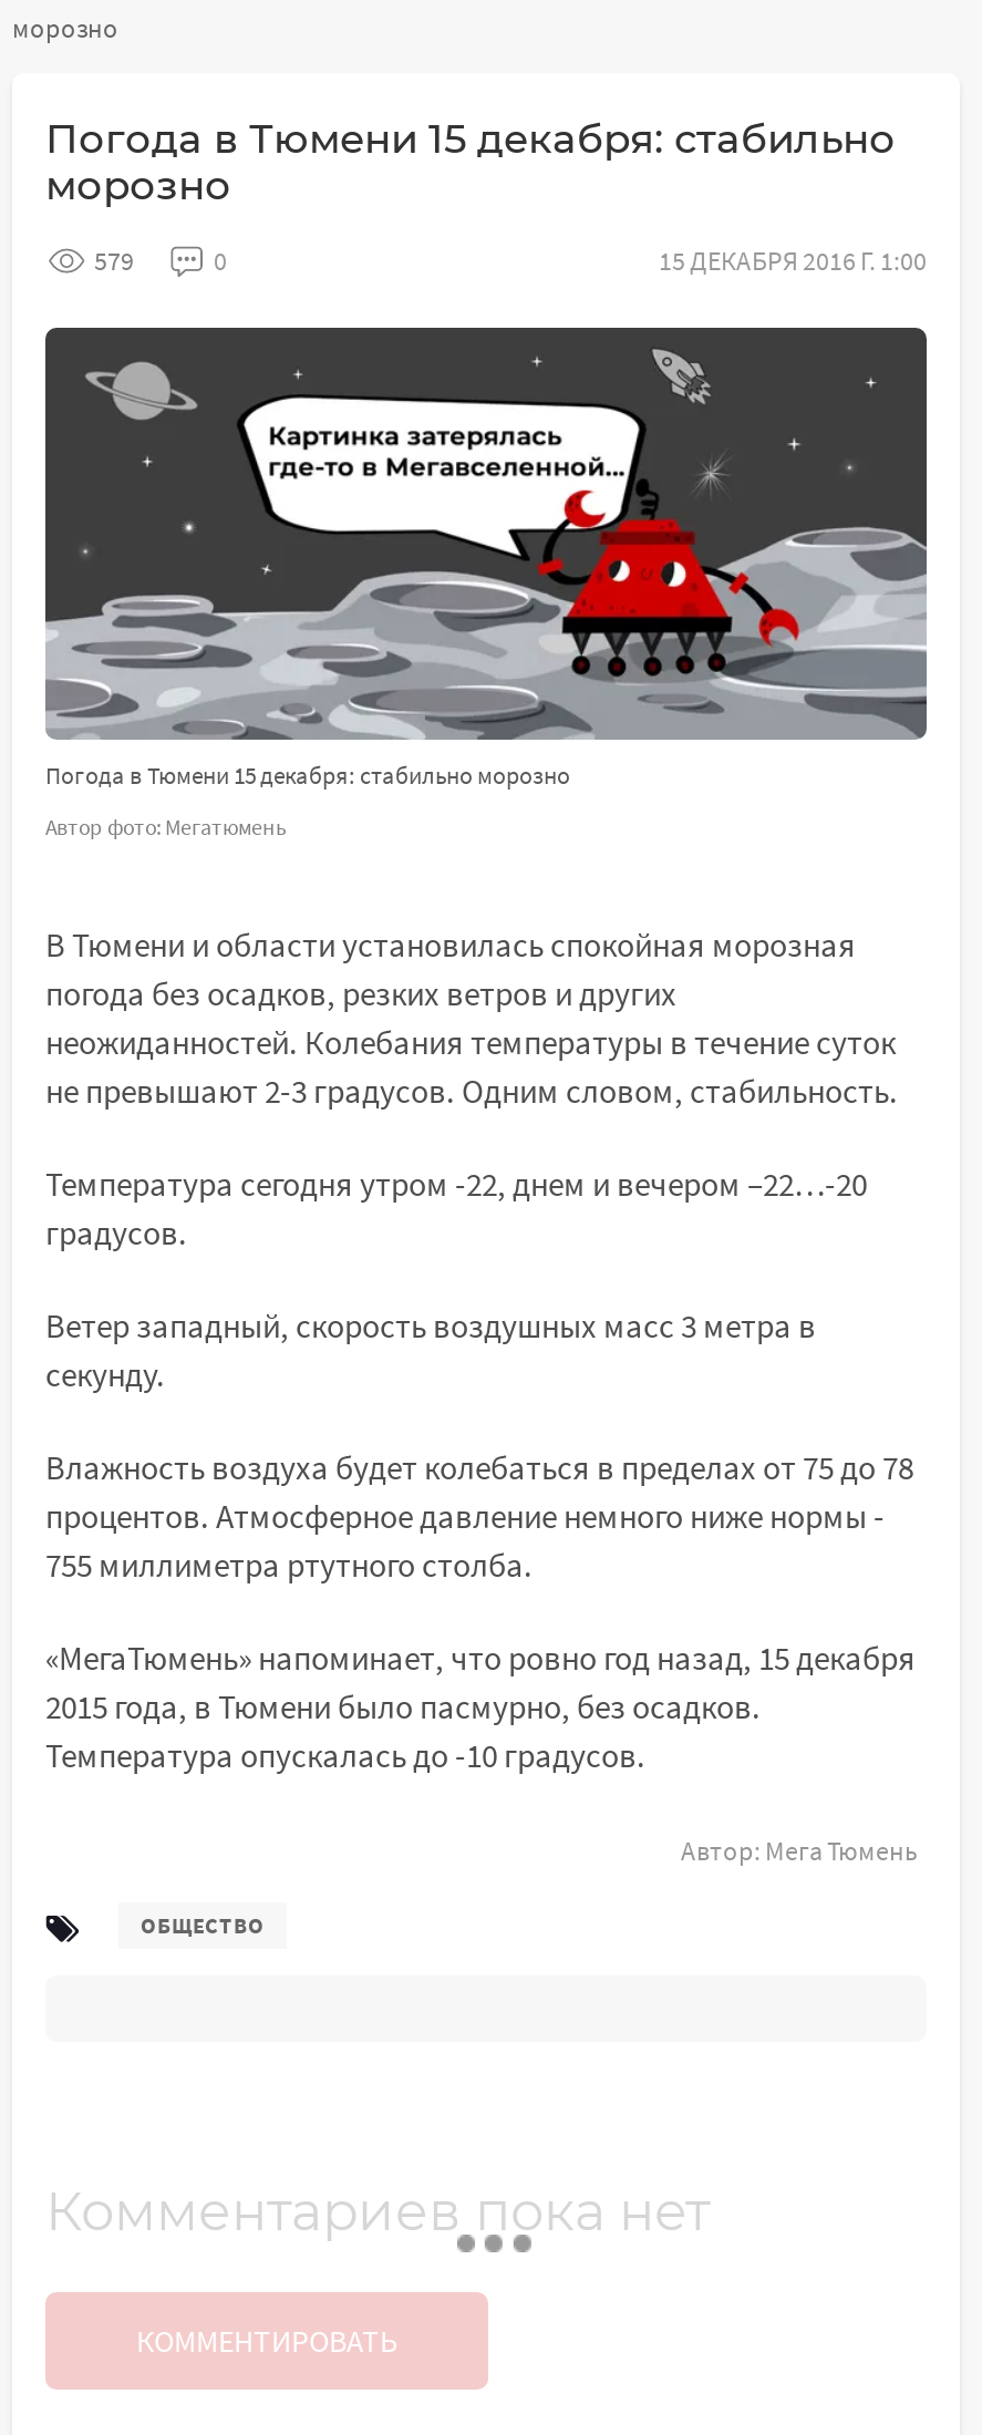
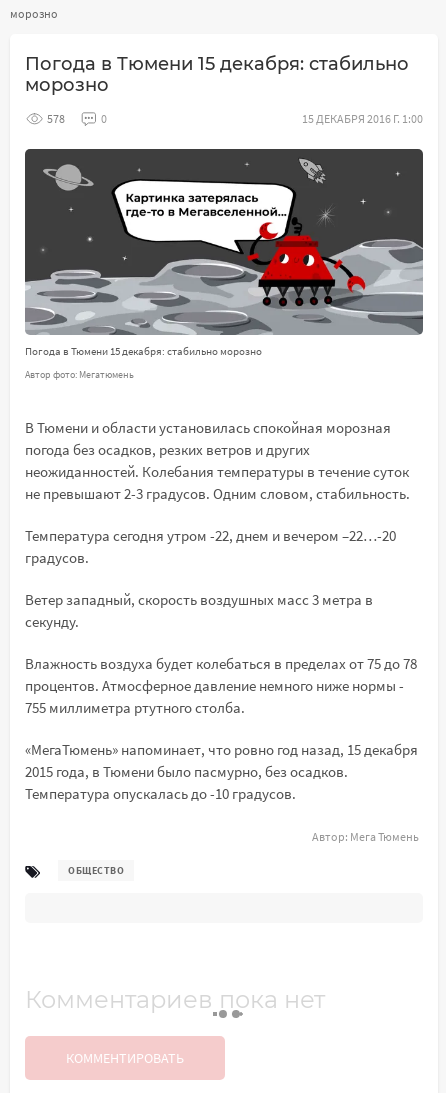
[94,244,134,277] 579 -> [47,111,65,126] 578

